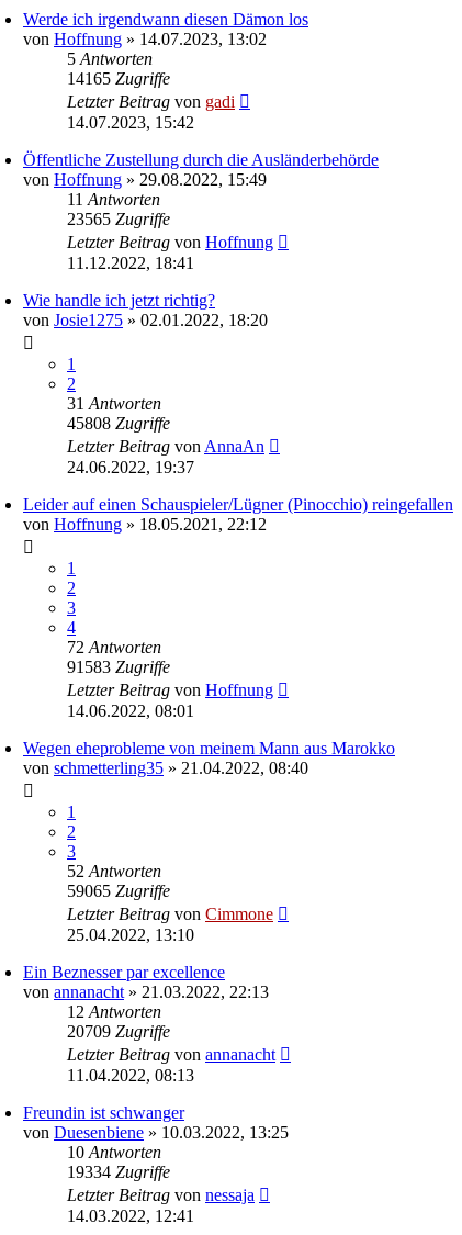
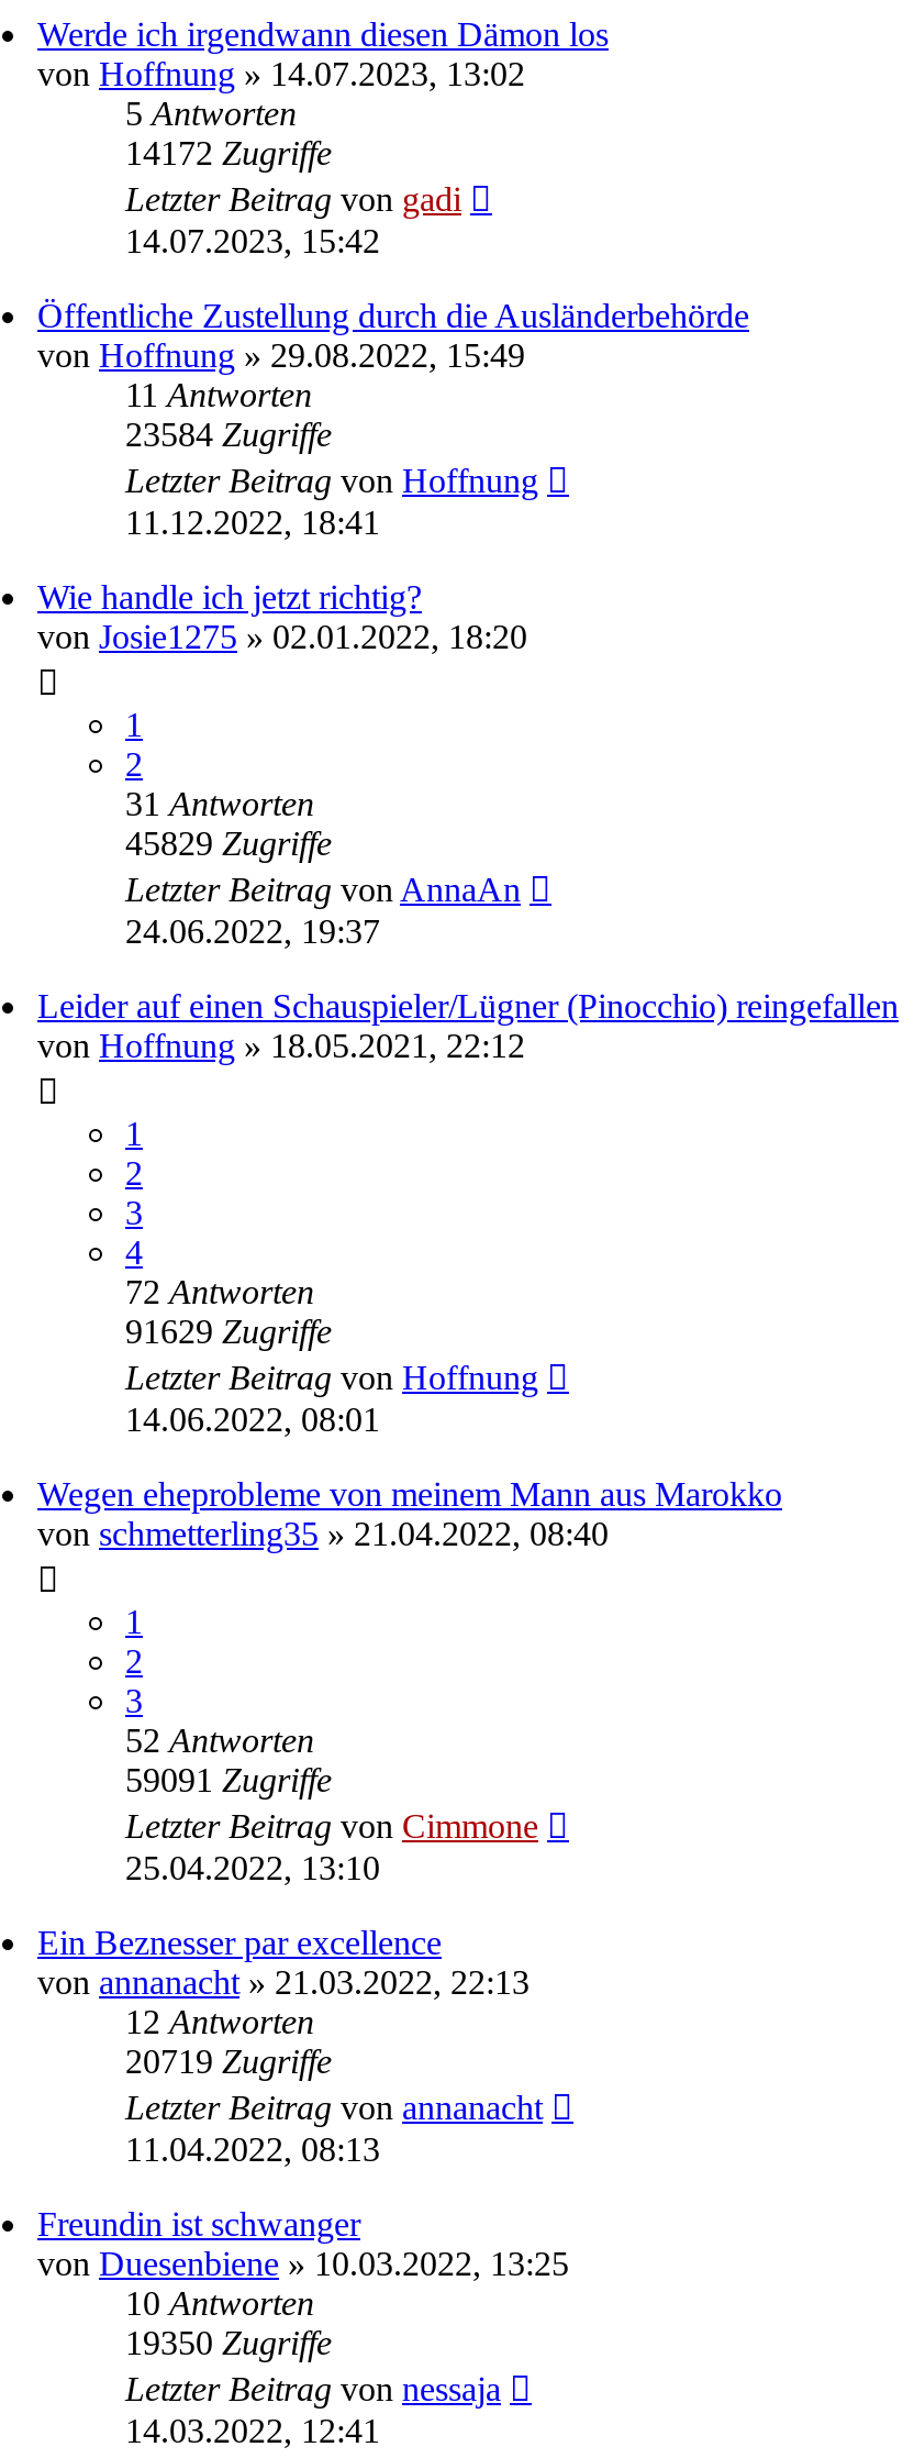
[67,69,170,88] 14165 Zugriffe -> [125,134,332,171] 14172 Zugriffe
[67,209,170,228] 23565 Zugriffe -> [125,415,332,452] 23584 Zugriffe
[67,414,170,432] 45808 Zugriffe -> [125,824,332,861] 45829 Zugriffe
[67,657,170,676] 91583 Zugriffe -> [125,1312,332,1349] 91629 Zugriffe
[67,881,170,900] 59065 Zugriffe -> [125,1761,332,1798] 59091 Zugriffe
[67,1022,170,1040] 20709 Zugriffe -> [125,2042,332,2079] 20719 Zugriffe
[67,1162,170,1181] 19334 Zugriffe -> [125,2323,332,2361] 19350 Zugriffe

